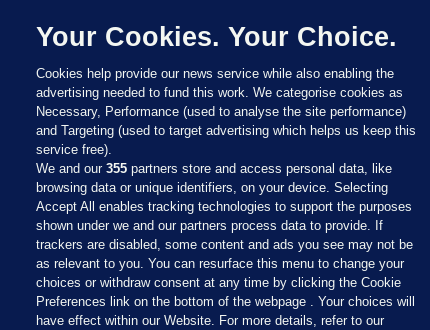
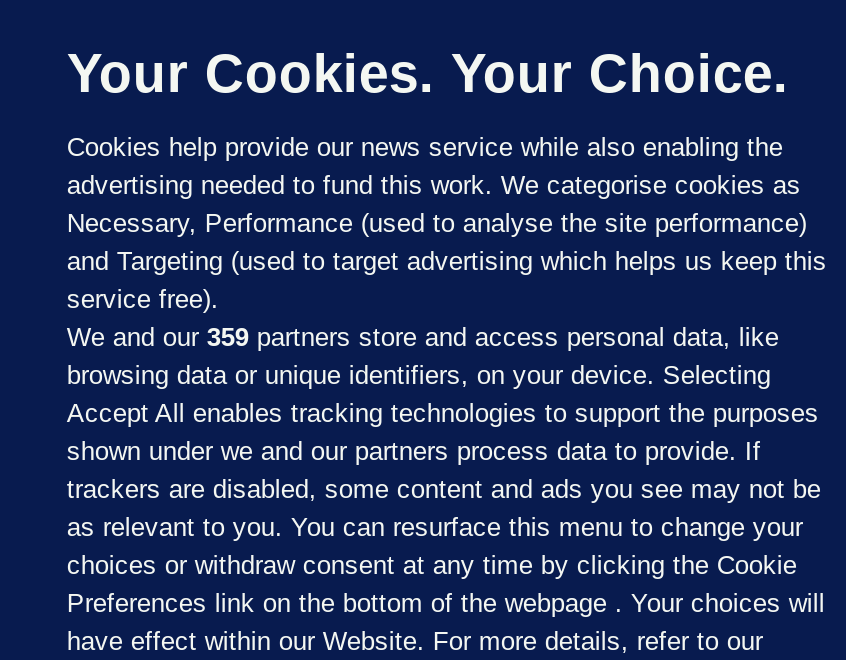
[36,161,392,176] We and our 355 partners store and access personal data, like -> [67,322,779,352] We and our 359 partners store and access personal data, like

